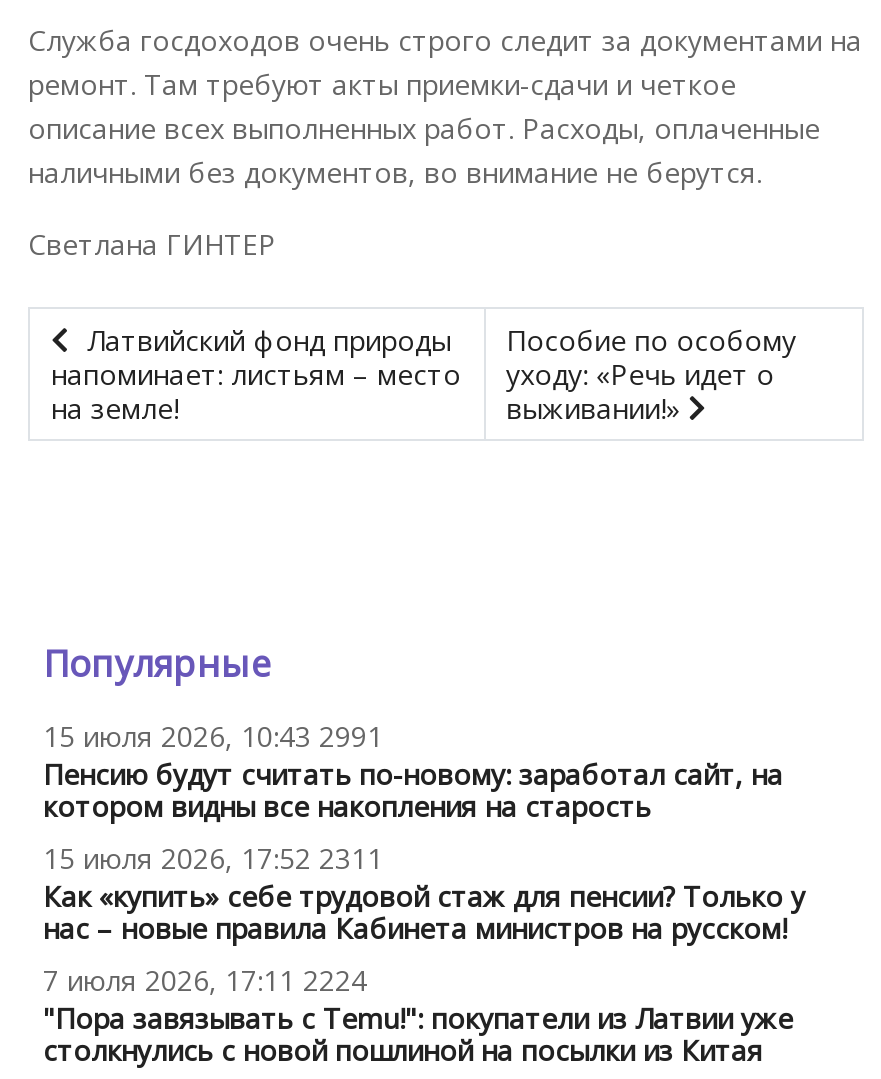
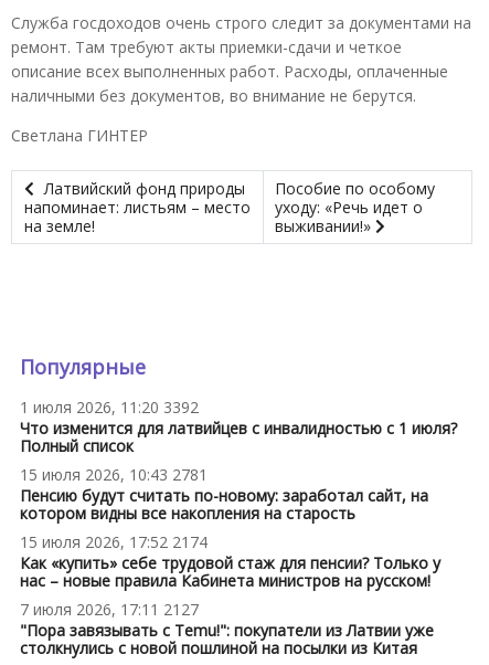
[43,717,383,755] 15 июля 2026, 10:43 2991 -> [19,397,456,485] 1 июля 2026, 11:20 3392 | Что изменится для латвийцев с инвалидностью с 1 июля? | Полный список | 15 июля 2026, 10:43 2781
[43,839,383,877] 15 июля 2026, 17:52 2311 -> [19,532,207,553] 15 июля 2026, 17:52 2174
[43,961,367,999] 7 июля 2026, 17:11 2224 -> [19,599,198,620] 7 июля 2026, 17:11 2127

